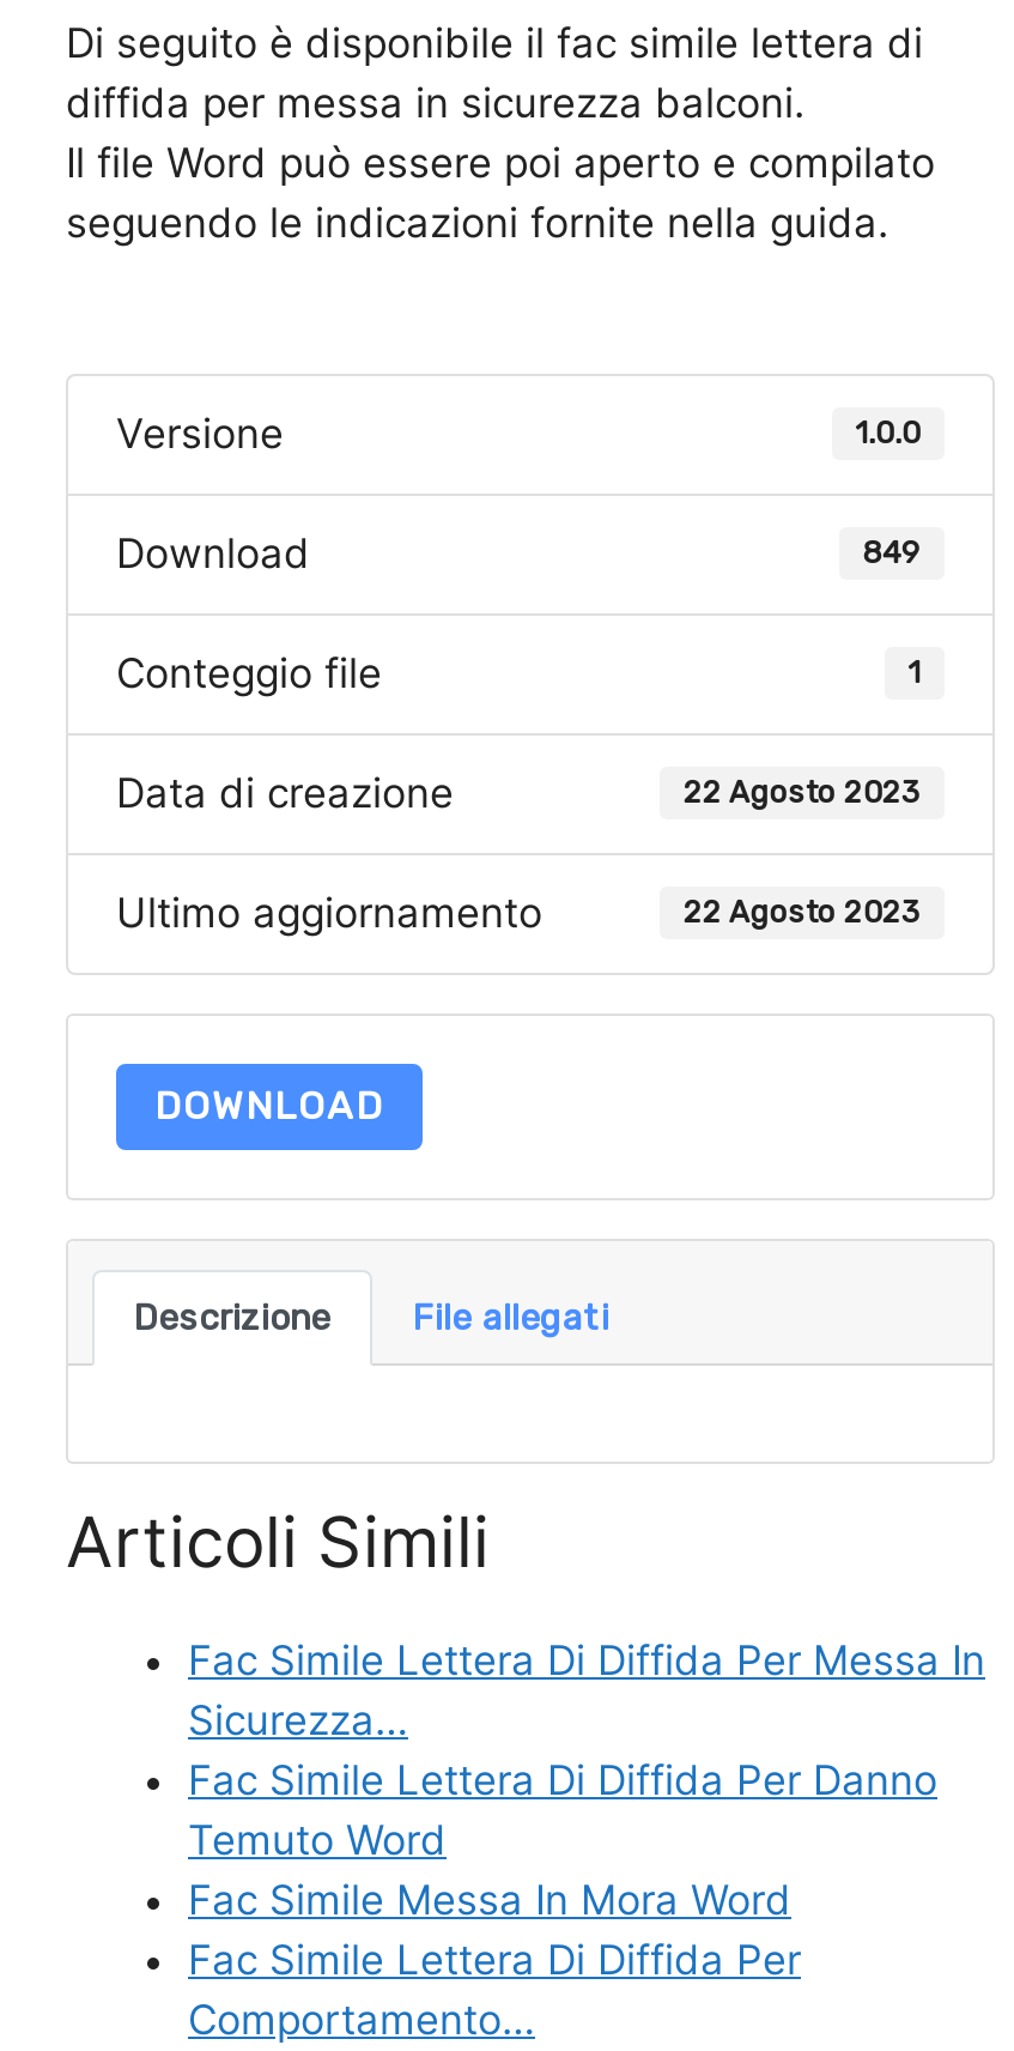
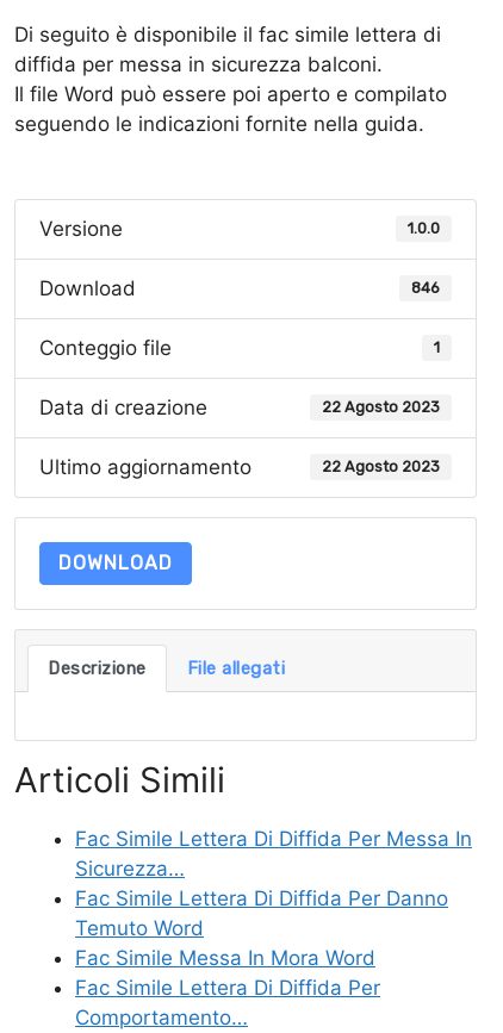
[863,535,920,570] 849 -> [411,279,440,297] 846

